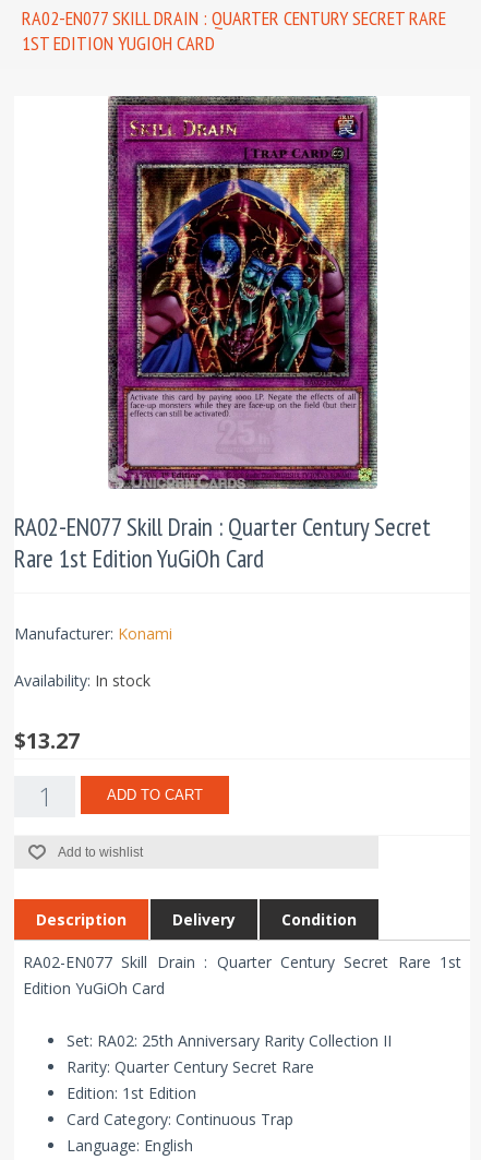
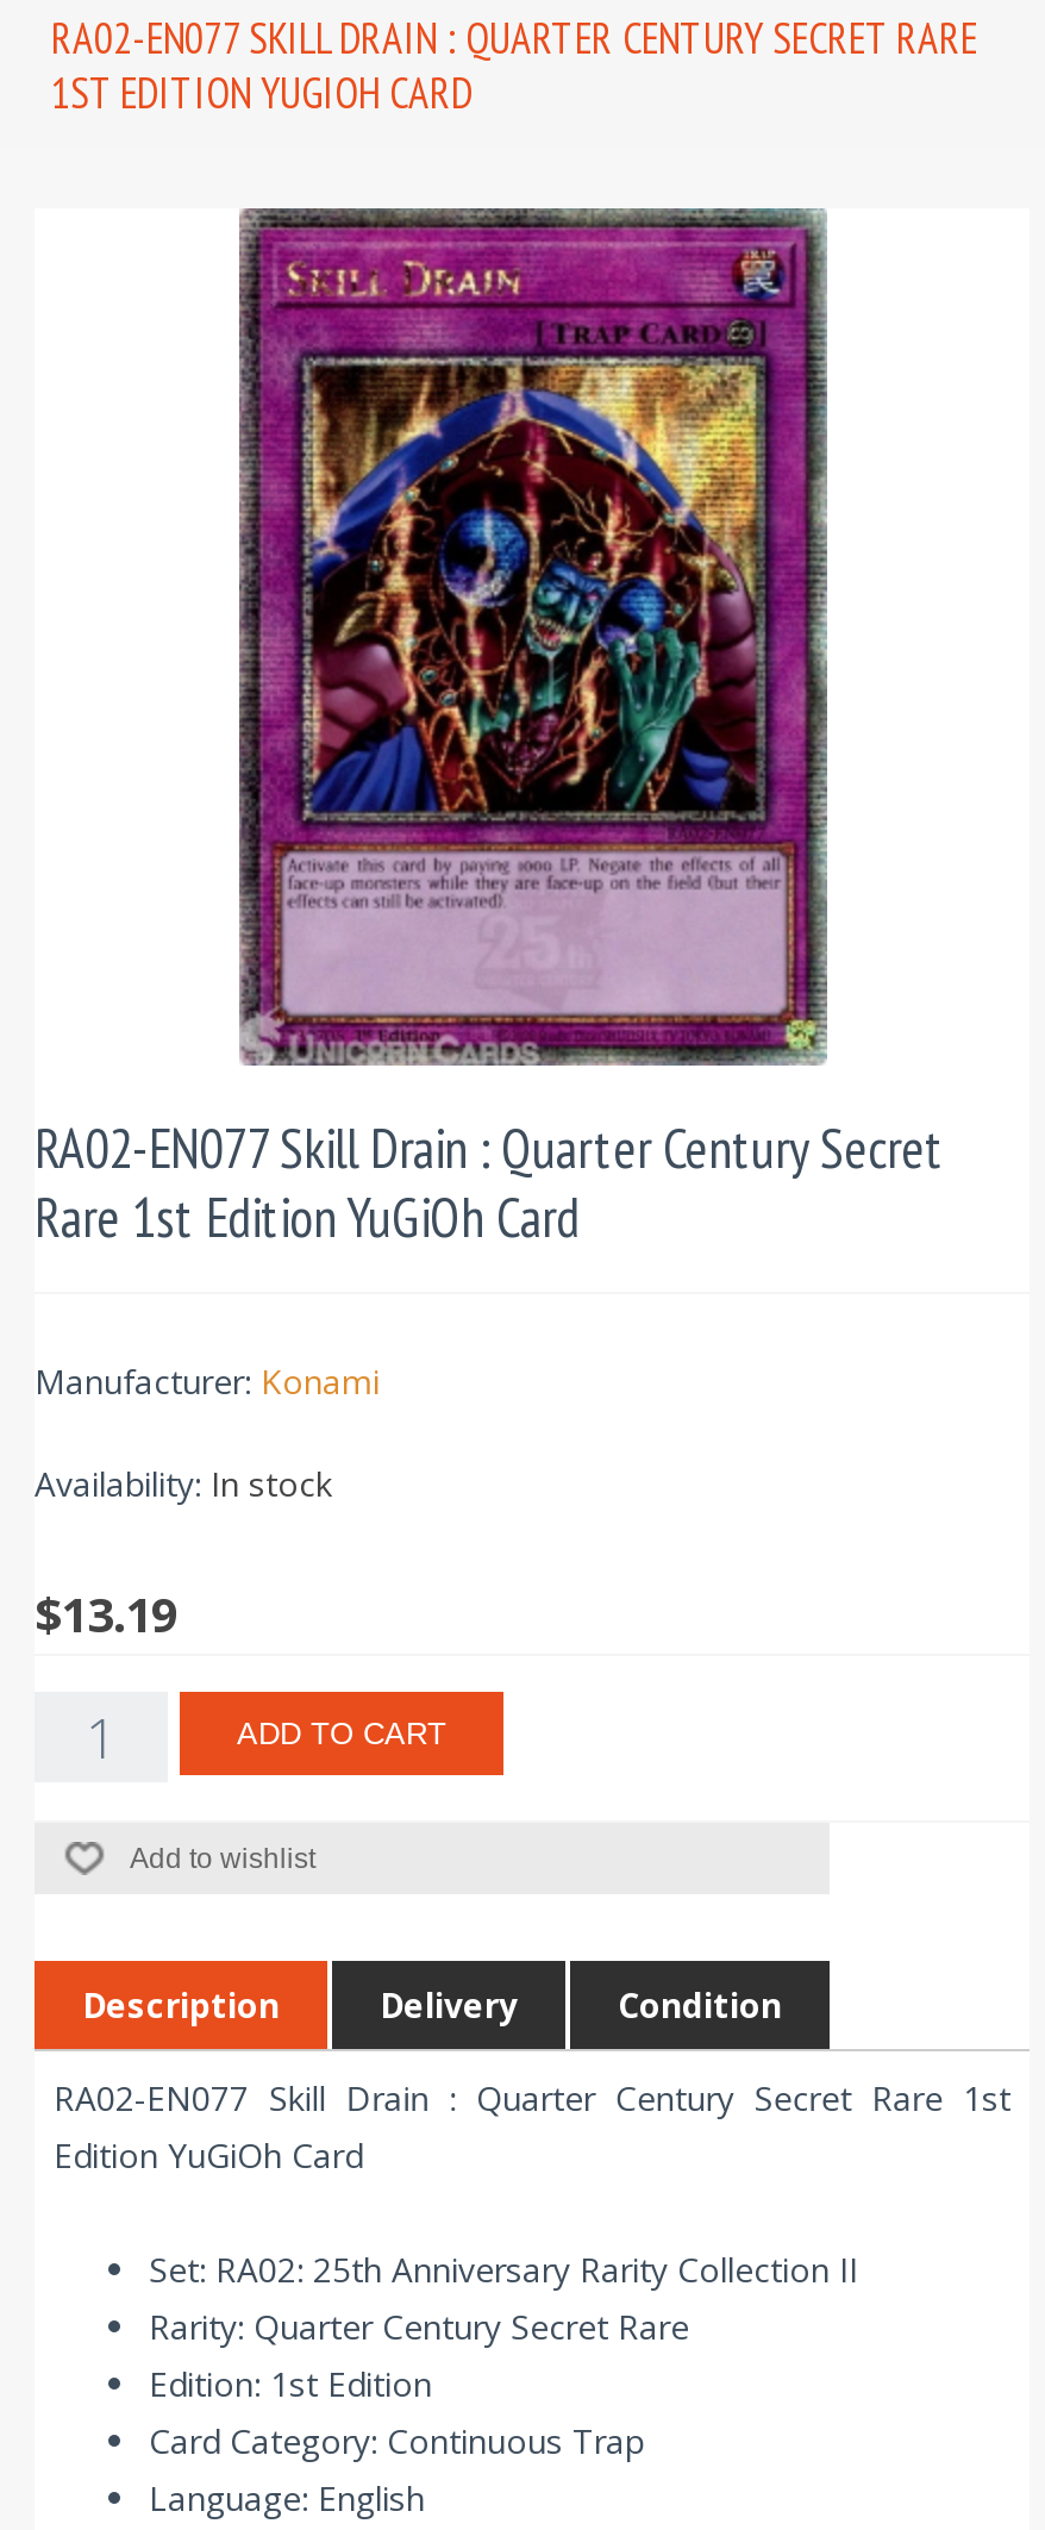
[14,726,80,755] $13.27 -> [35,1583,177,1647] $13.19

